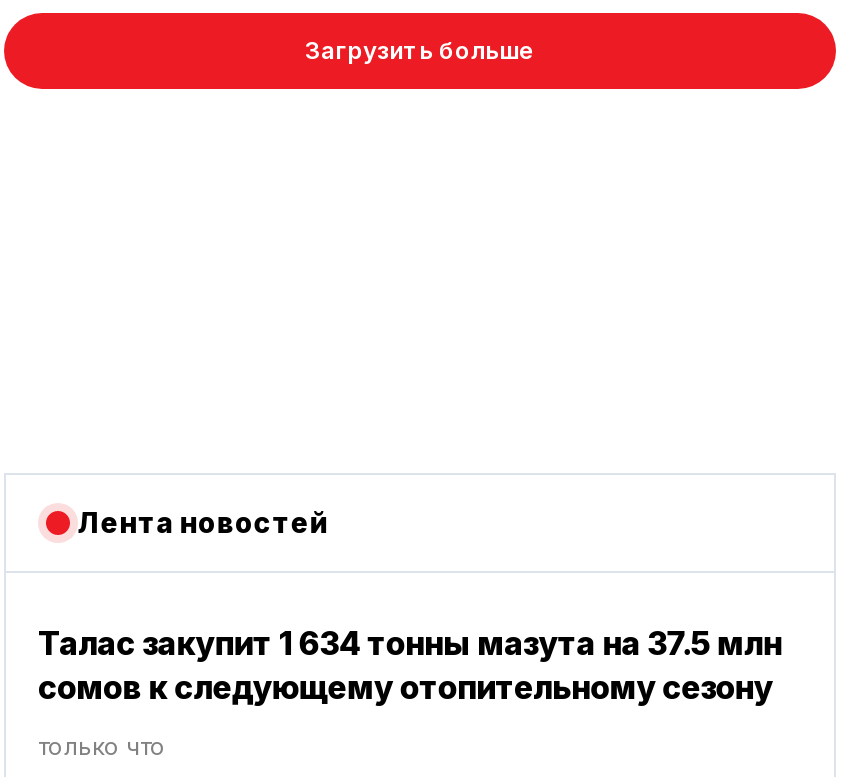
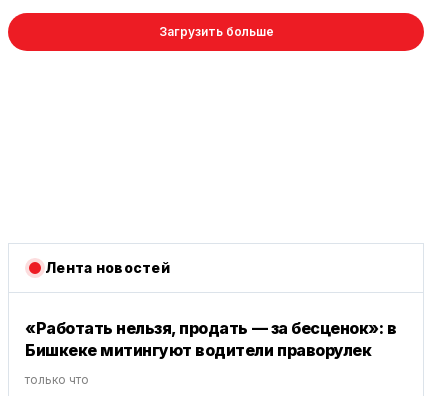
[38,624,782,708] Талас закупит 1 634 тонны мазута на 37.5 млн | сомов к следующему отопительному сезону -> [25,318,396,360] «Работать нельзя, продать — за бесценок»: в | Бишкеке митингуют водители праворулек

